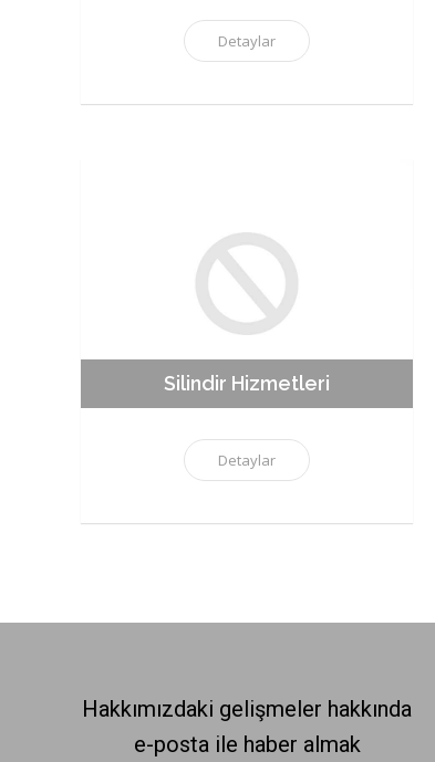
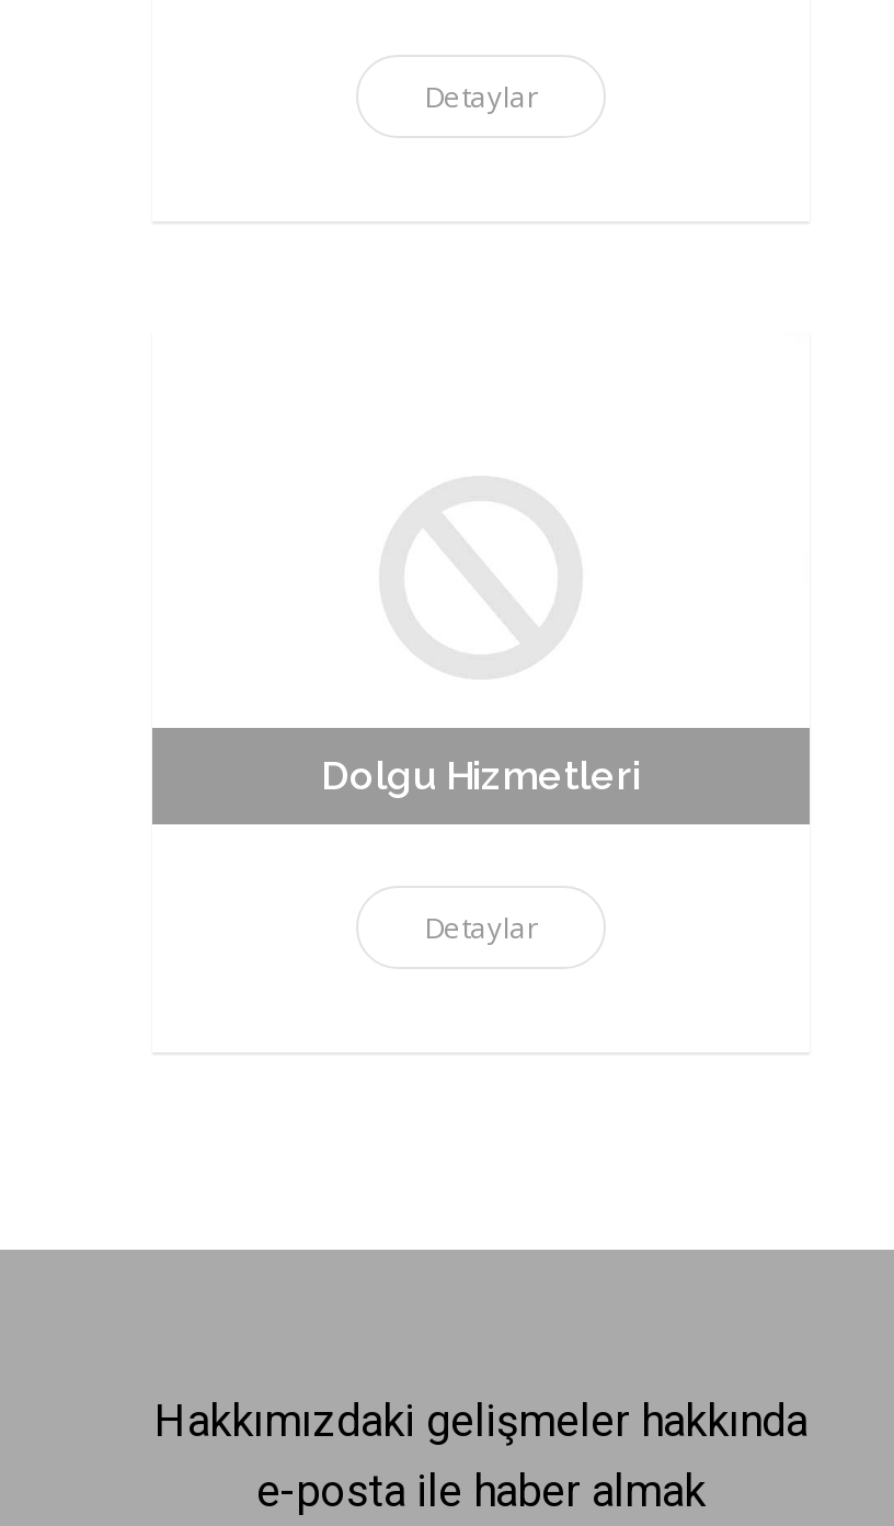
[164,371,330,394] Silindir Hizmetleri -> [321,751,641,797] Dolgu Hizmetleri

